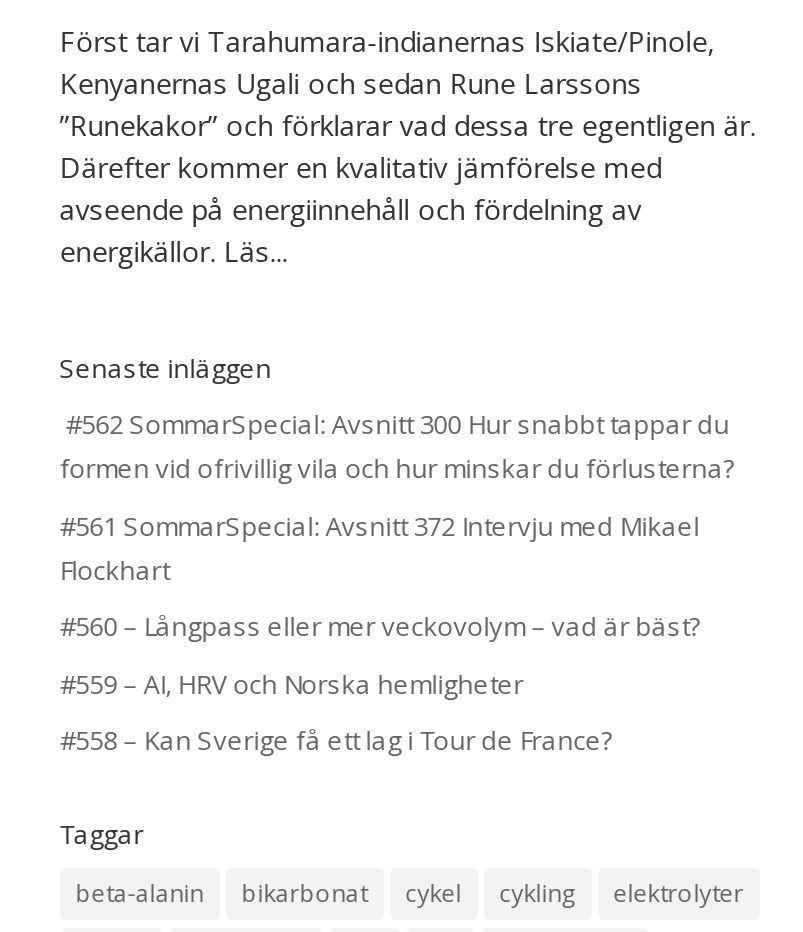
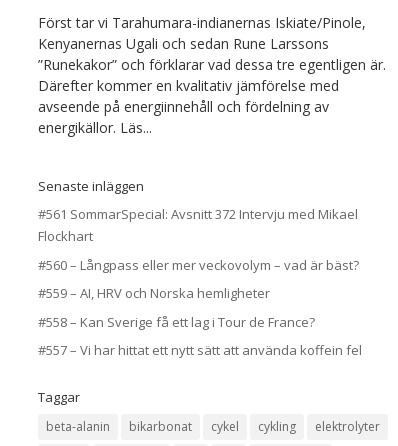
[60,407,736,487] #562 SommarSpecial: Avsnitt 300 Hur snabbt tappar du | formen vid ofrivillig vila och hur minskar du förlusterna? -> none
moved [60,508,702,759] -> [38,205,359,331]: #561 SommarSpecial: Avsnitt 372 Intervju med Mikael | Flockhart | #560 – Långpass eller mer veckovolym – vad är bäst? | #559 – AI, HRV och Norska hemligheter | #558 – Kan Sverige få ett lag i Tour de France?
none -> [38,341,362,359] #557 – Vi har hittat ett nytt sätt att använda koffein fel

